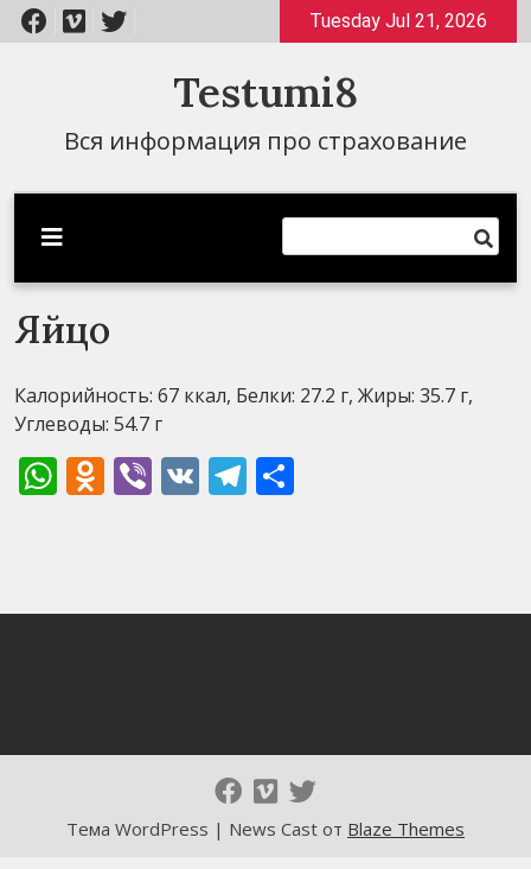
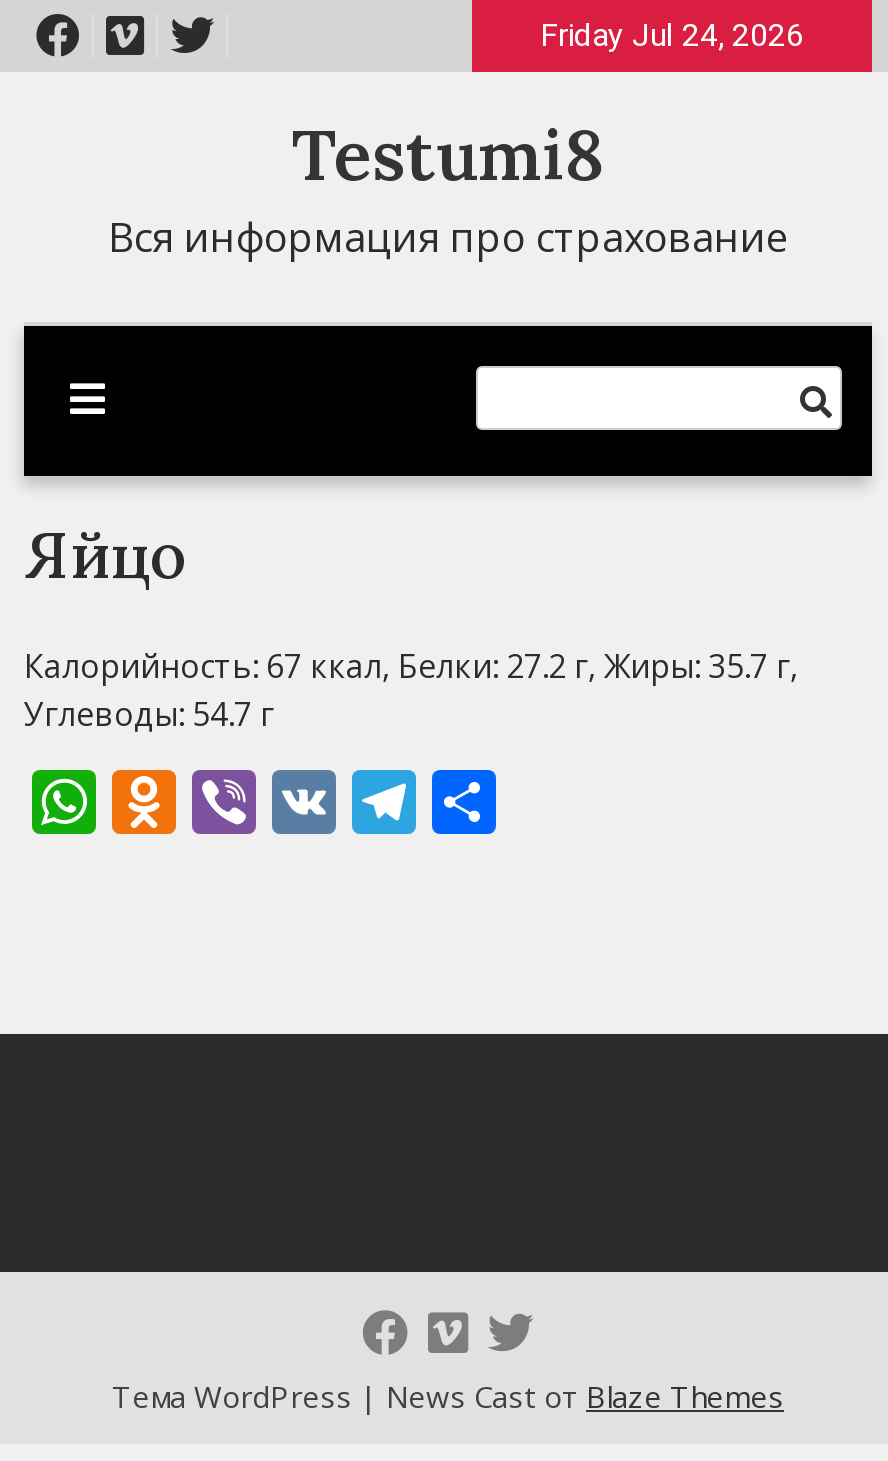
[309,9,487,32] Tuesday Jul 21, 2026 -> [540,16,804,54] Friday Jul 24, 2026

